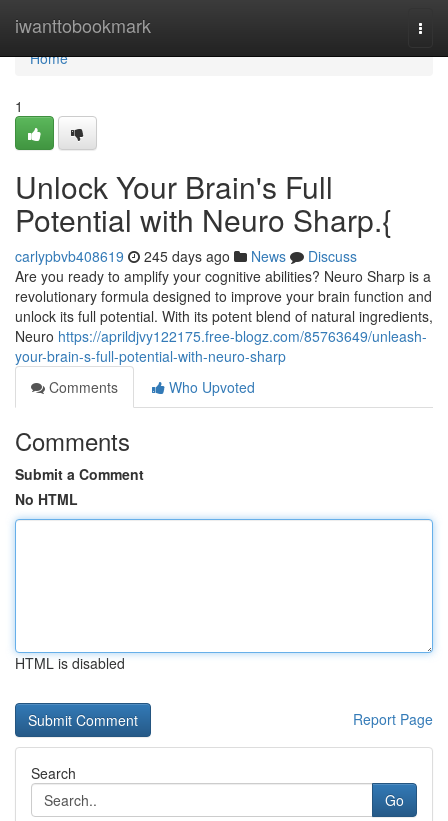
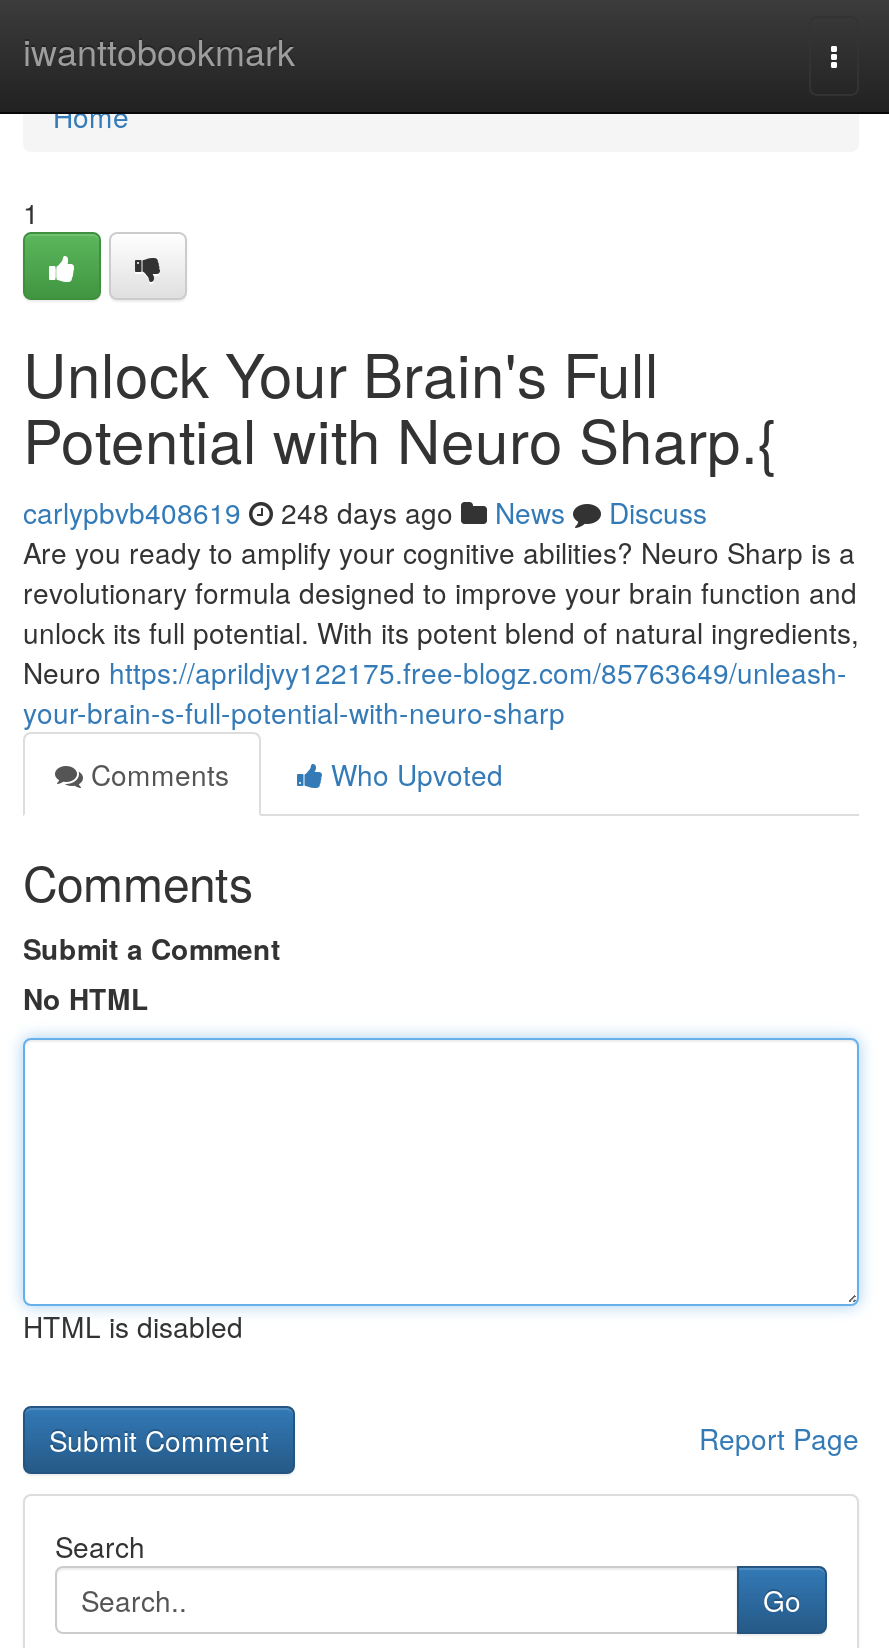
[15,246,357,266] carlypbvb408619 245 days ago News Discuss -> [23,492,707,532] carlypbvb408619 248 days ago News Discuss

